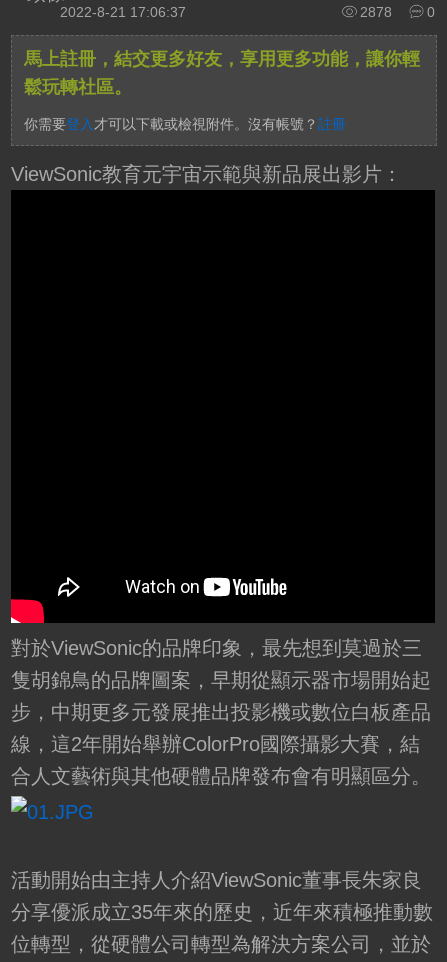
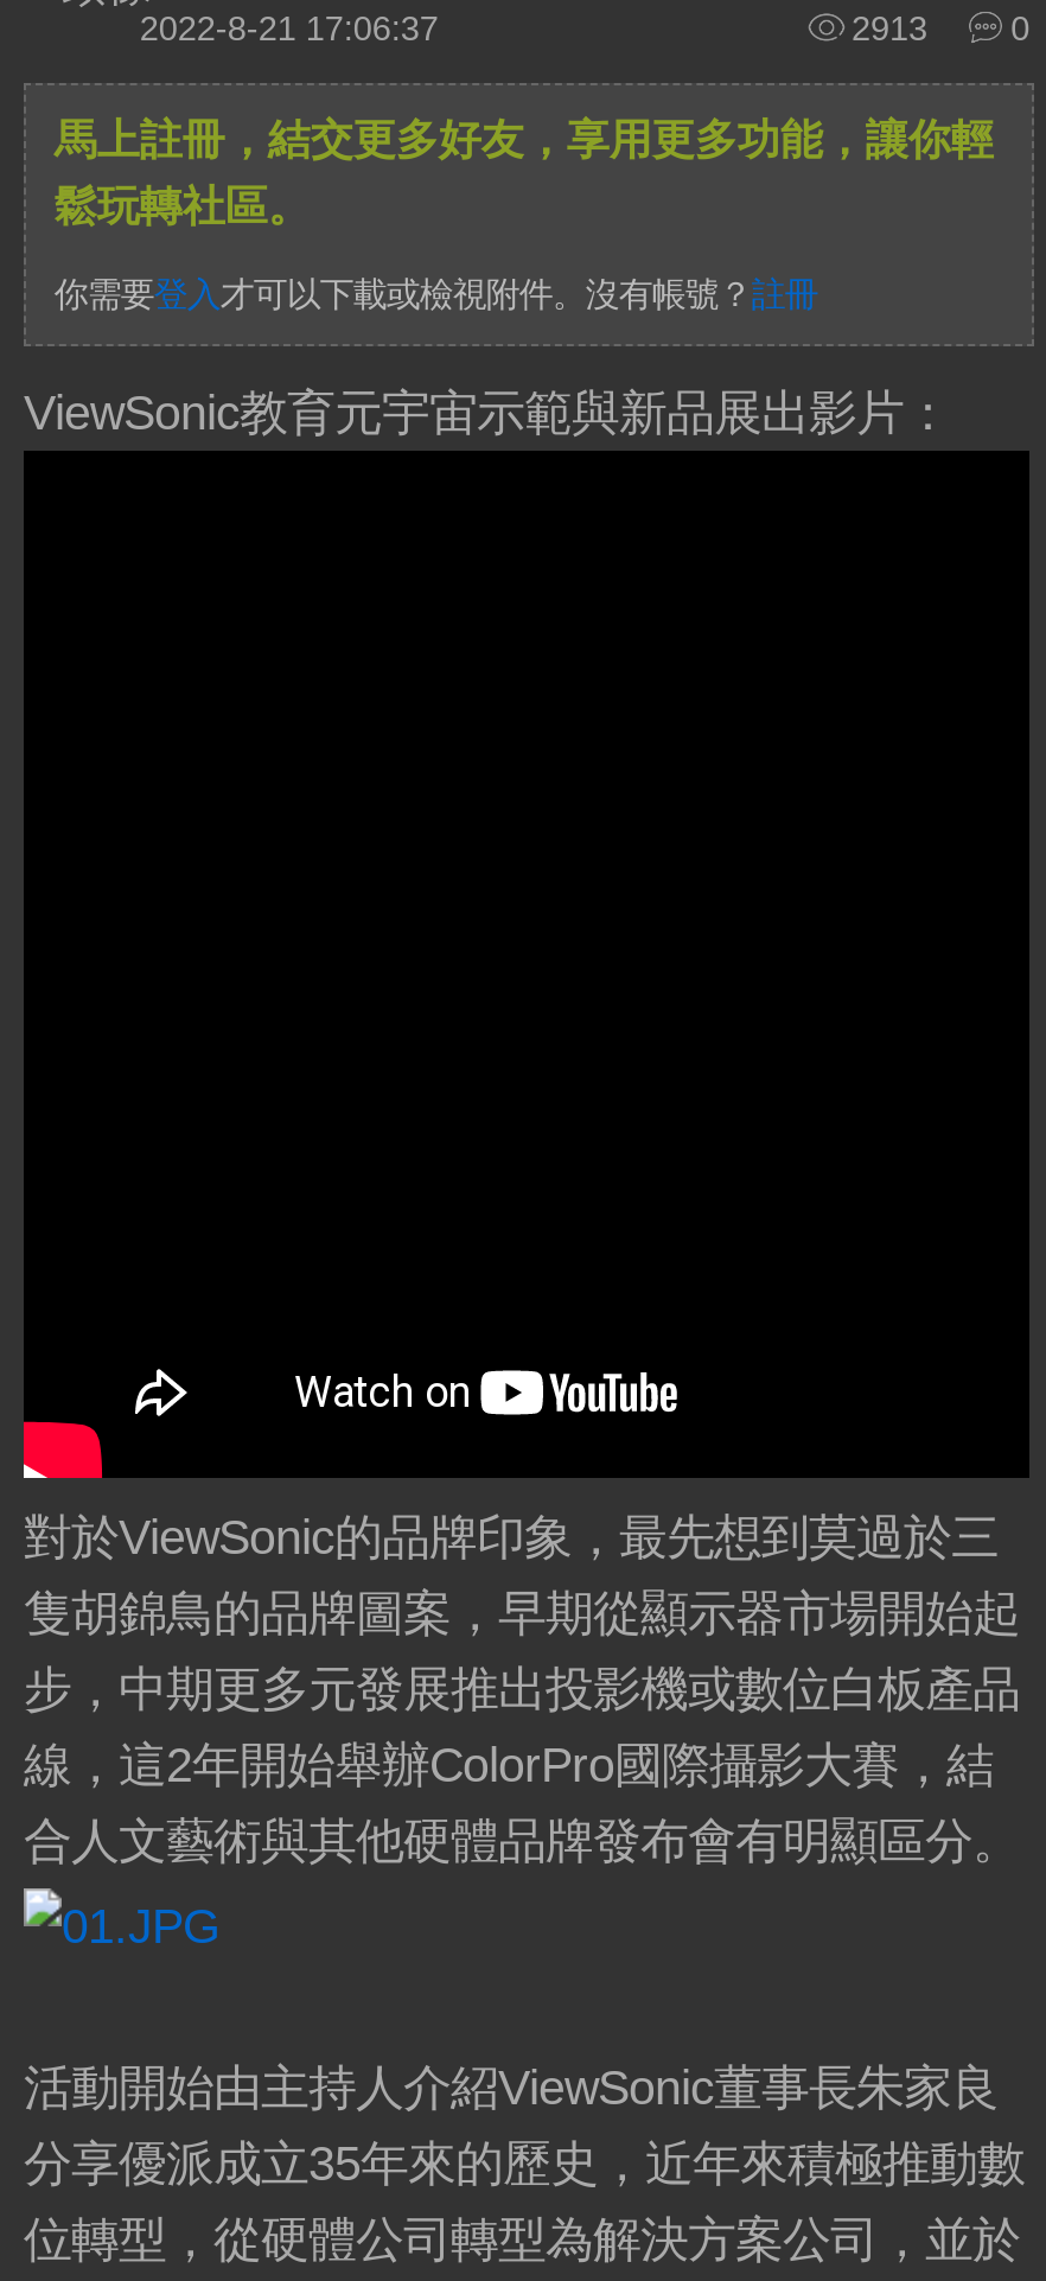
[360,4,435,20] 2878 0 -> [852,9,1030,47] 2913 0

